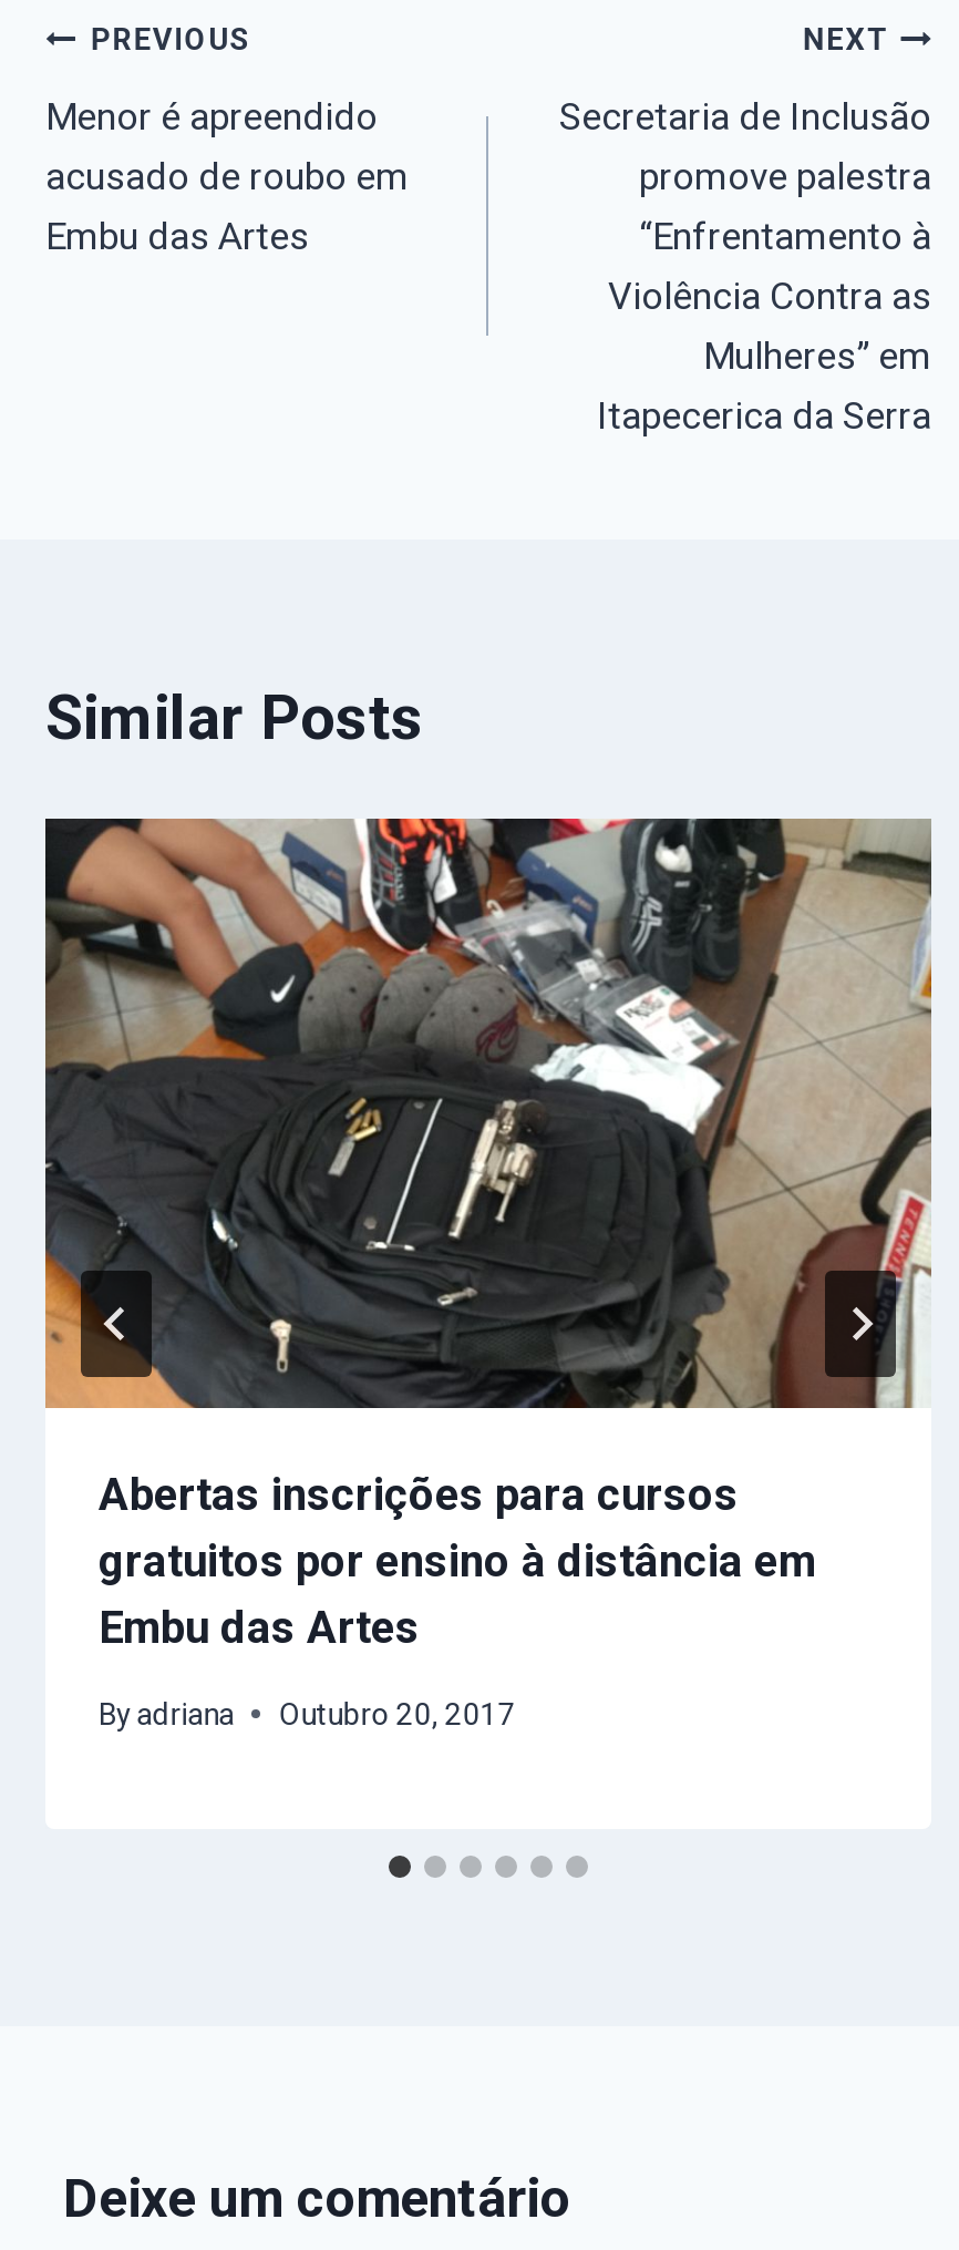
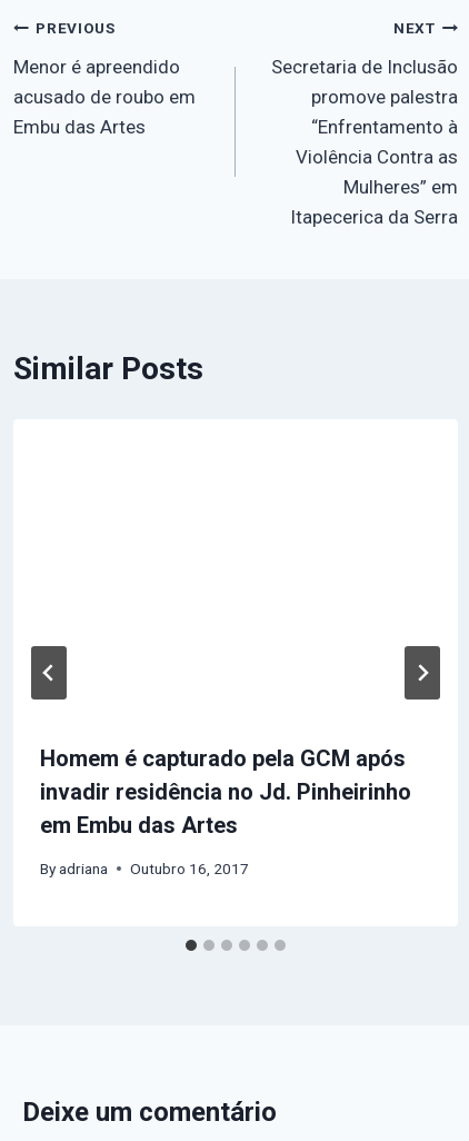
[43,816,934,1410] [image] -> none
[99,1468,816,1654] Abertas inscrições para cursos | gratuitos por ensino à distância em | Embu das Artes -> [40,745,411,839] Homem é capturado pela GCM após | invadir residência no Jd. Pinheirinho | em Embu das Artes
[99,1696,515,1731] By adriana Outubro 20, 2017 -> [40,859,249,877] By adriana Outubro 16, 2017

